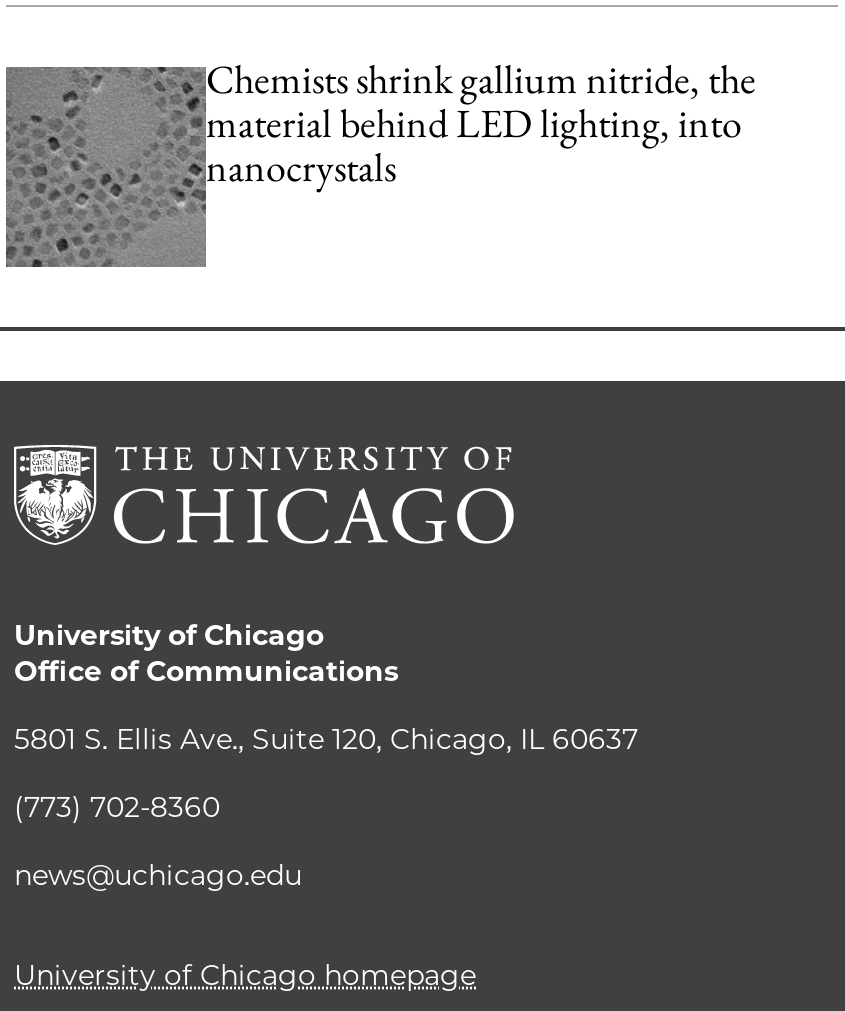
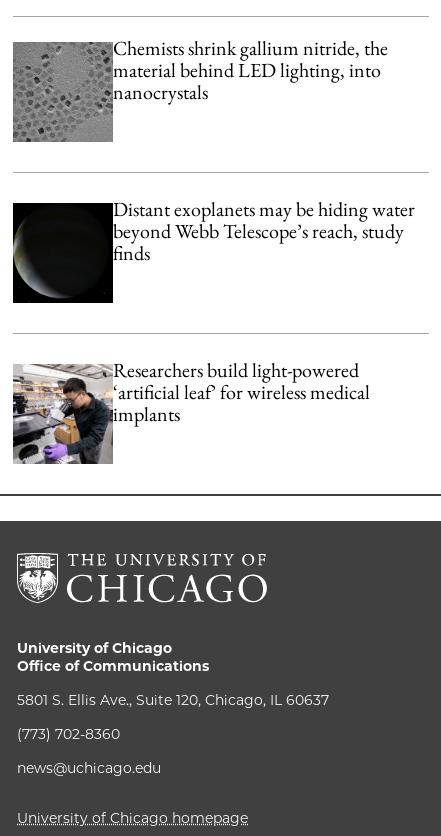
none -> [12,196,415,304] [image] | Distant exoplanets may be hiding water | beyond Webb Telescope’s reach, study | finds
none -> [13,357,370,464] [image] | Researchers build light-powered | ‘artificial leaf’ for wireless medical | implants

